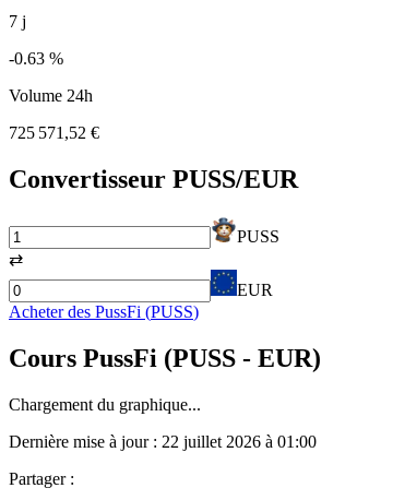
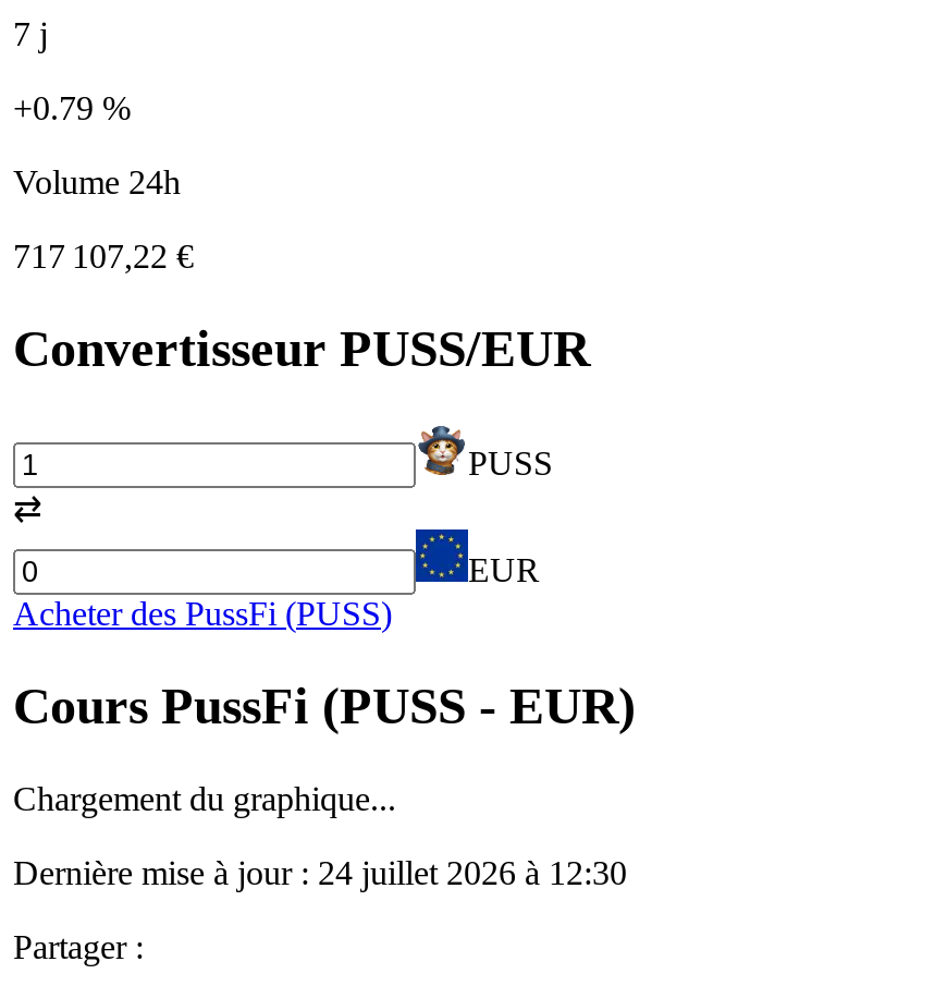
[9,49,63,68] -0.63 % -> [13,89,131,126] +0.79 %
[9,123,99,142] 725 571,52 € -> [13,237,194,274] 717 107,22 €
[9,432,317,450] Dernière mise à jour : 22 juillet 2026 à 01:00 -> [13,853,627,890] Dernière mise à jour : 24 juillet 2026 à 12:30

